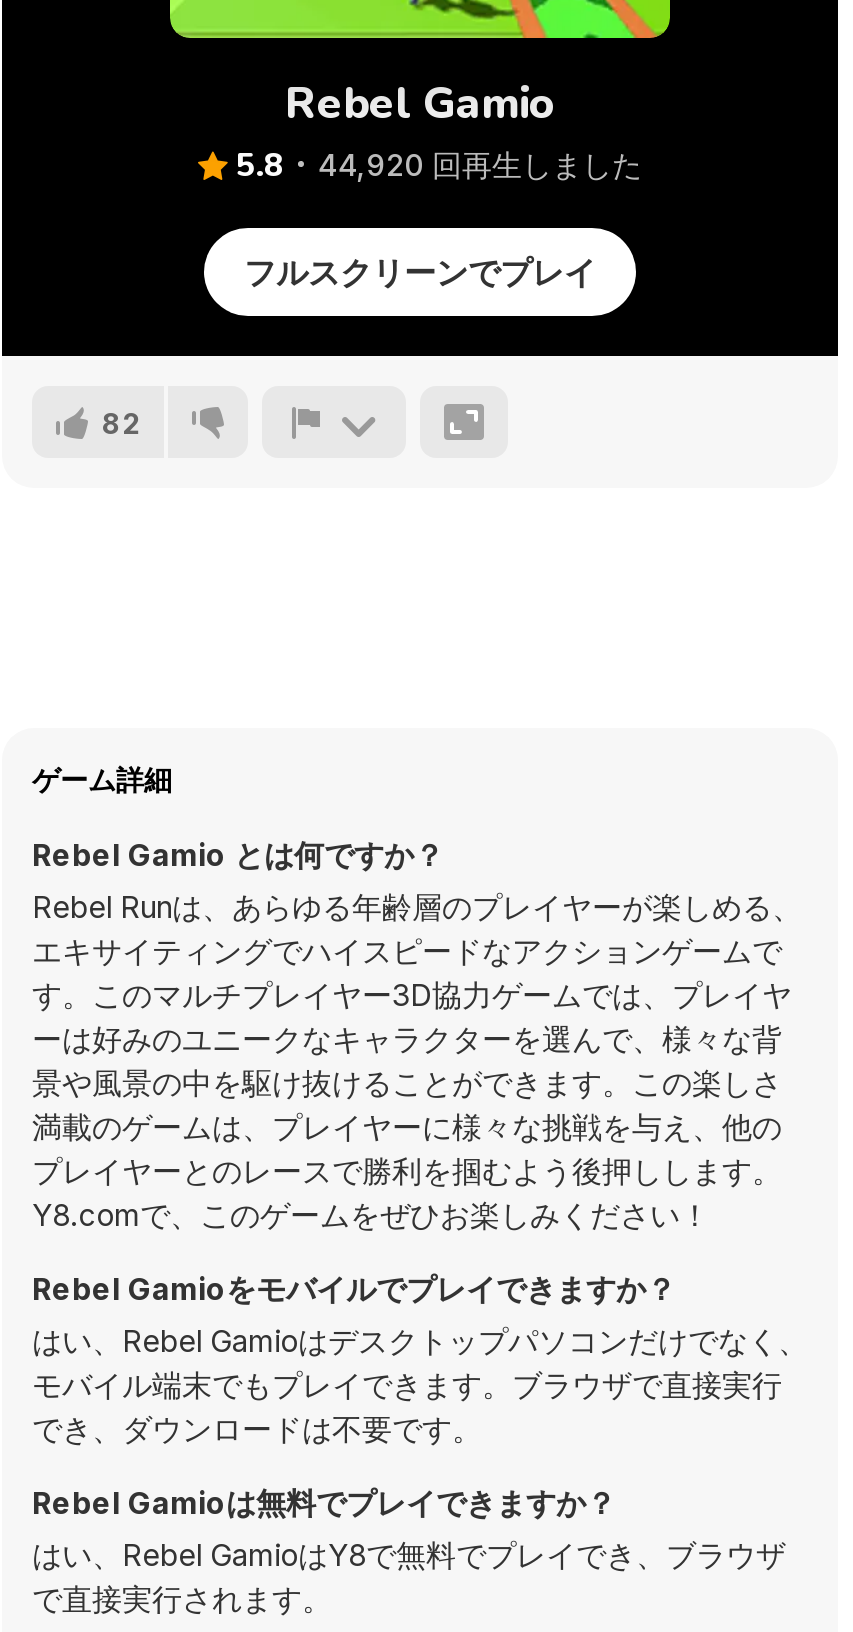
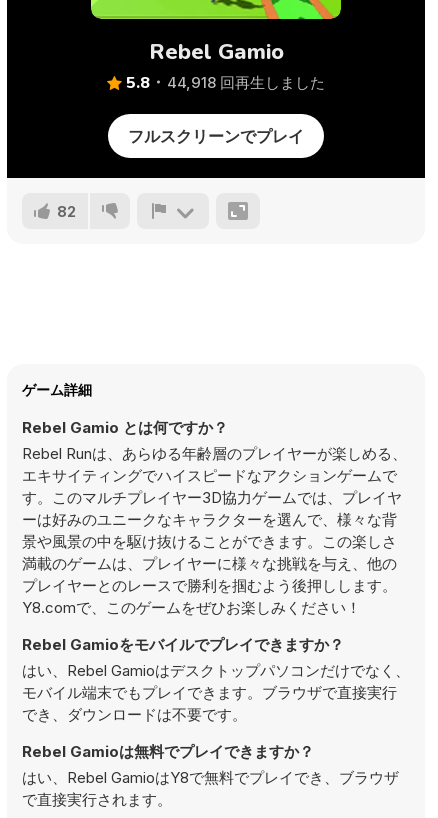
[318,146,642,184] 44,920 回再生しました -> [167,73,325,92] 44,918 回再生しました

